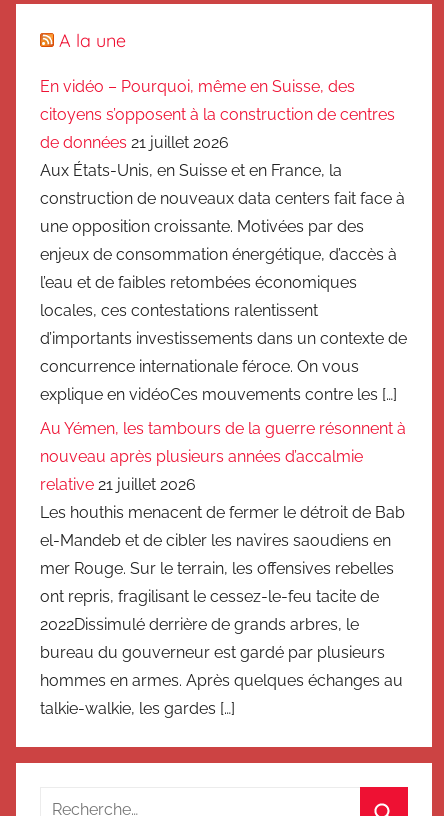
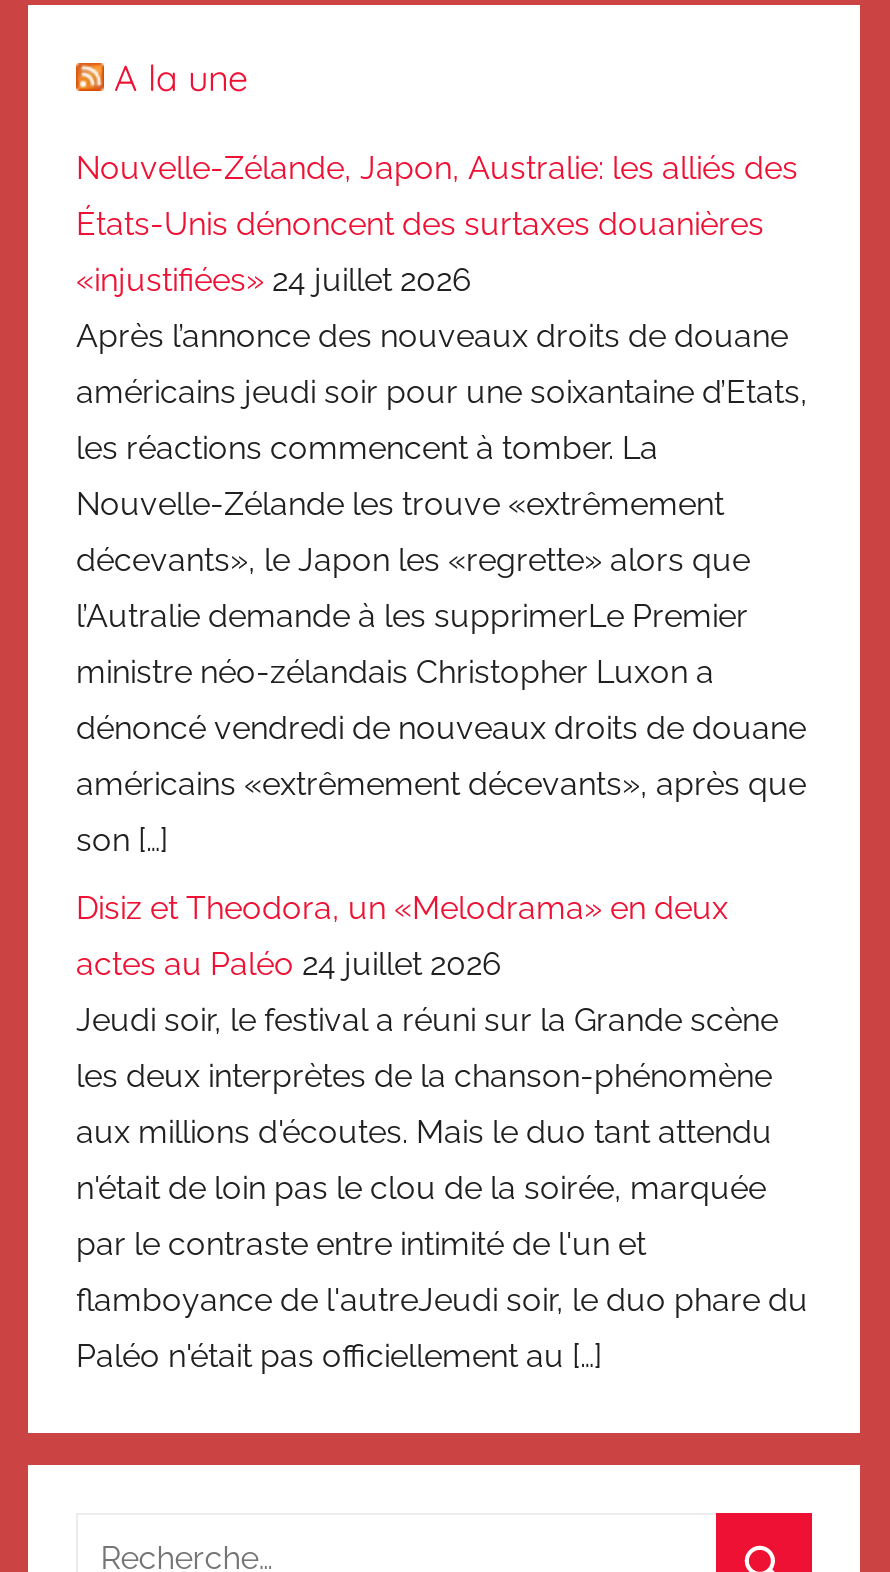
[40,77,407,718] En vidéo – Pourquoi, même en Suisse, des | citoyens s’opposent à la construction de centres | de données 21 juillet 2026 | Aux États-Unis, en Suisse et en France, la | construction de nouveaux data centers fait face à | une opposition croissante. Motivées par des | enjeux de consommation énergétique, d’accès à | l’eau et de faibles retombées économiques | locales, ces contestations ralentissent | d’importants investissements dans un contexte de | concurrence internationale féroce. On vous | explique en vidéoCes mouvements contre les […] | Au Yémen, les tambours de la guerre résonnent à | nouveau après plusieurs années d’accalmie | relative 21 juillet 2026 | Les houthis menacent de fermer le détroit de Bab | el-Mandeb et de cibler les navires saoudiens en | mer Rouge. Sur le terrain, les offensives rebelles | ont repris, fragilisant le cessez-le-feu tacite de | 2022Dissimulé derrière de grands arbres, le | bureau du gouverneur est gardé par plusieurs | hommes en armes. Après quelques échanges au | talkie-walkie, les gardes […] -> [76,149,808,1376] Nouvelle-Zélande, Japon, Australie: les alliés des | États-Unis dénoncent des surtaxes douanières | «injustifiées» 24 juillet 2026 | Après l’annonce des nouveaux droits de douane | américains jeudi soir pour une soixantaine d’Etats, | les réactions commencent à tomber. La | Nouvelle-Zélande les trouve «extrêmement | décevants», le Japon les «regrette» alors que | l’Autralie demande à les supprimerLe Premier | ministre néo-zélandais Christopher Luxon a | dénoncé vendredi de nouveaux droits de douane | américains «extrêmement décevants», après que | son […] | Disiz et Theodora, un «Melodrama» en deux | actes au Paléo 24 juillet 2026 | Jeudi soir, le festival a réuni sur la Grande scène | les deux interprètes de la chanson-phénomène | aux millions d'écoutes. Mais le duo tant attendu | n'était de loin pas le clou de la soirée, marquée | par le contraste entre intimité de l'un et | flamboyance de l'autreJeudi soir, le duo phare du | Paléo n'était pas officiellement au […]

